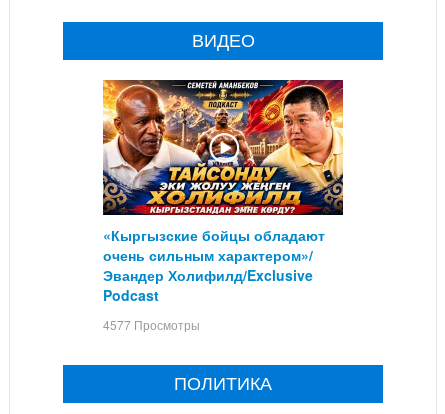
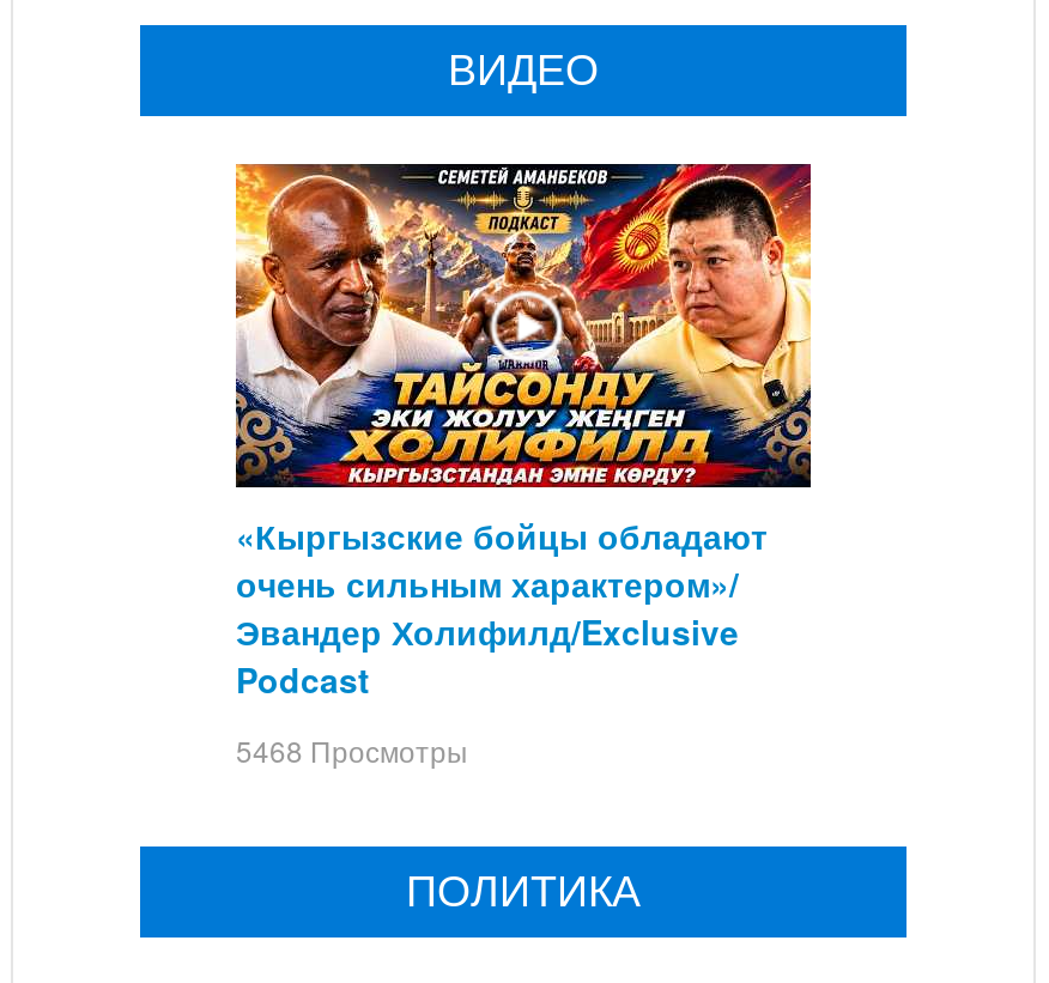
[103,316,200,333] 4577 Просмотры -> [236,729,468,769] 5468 Просмотры

